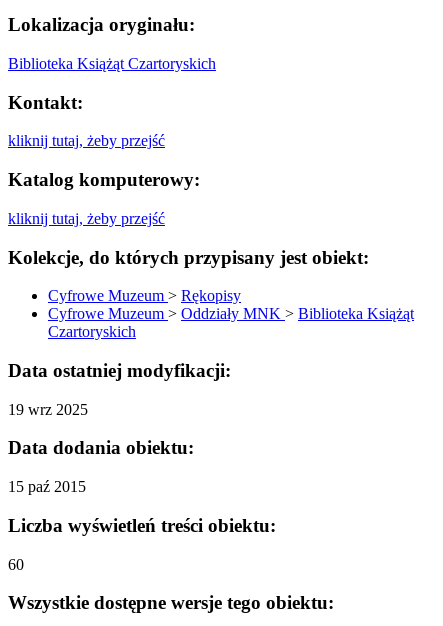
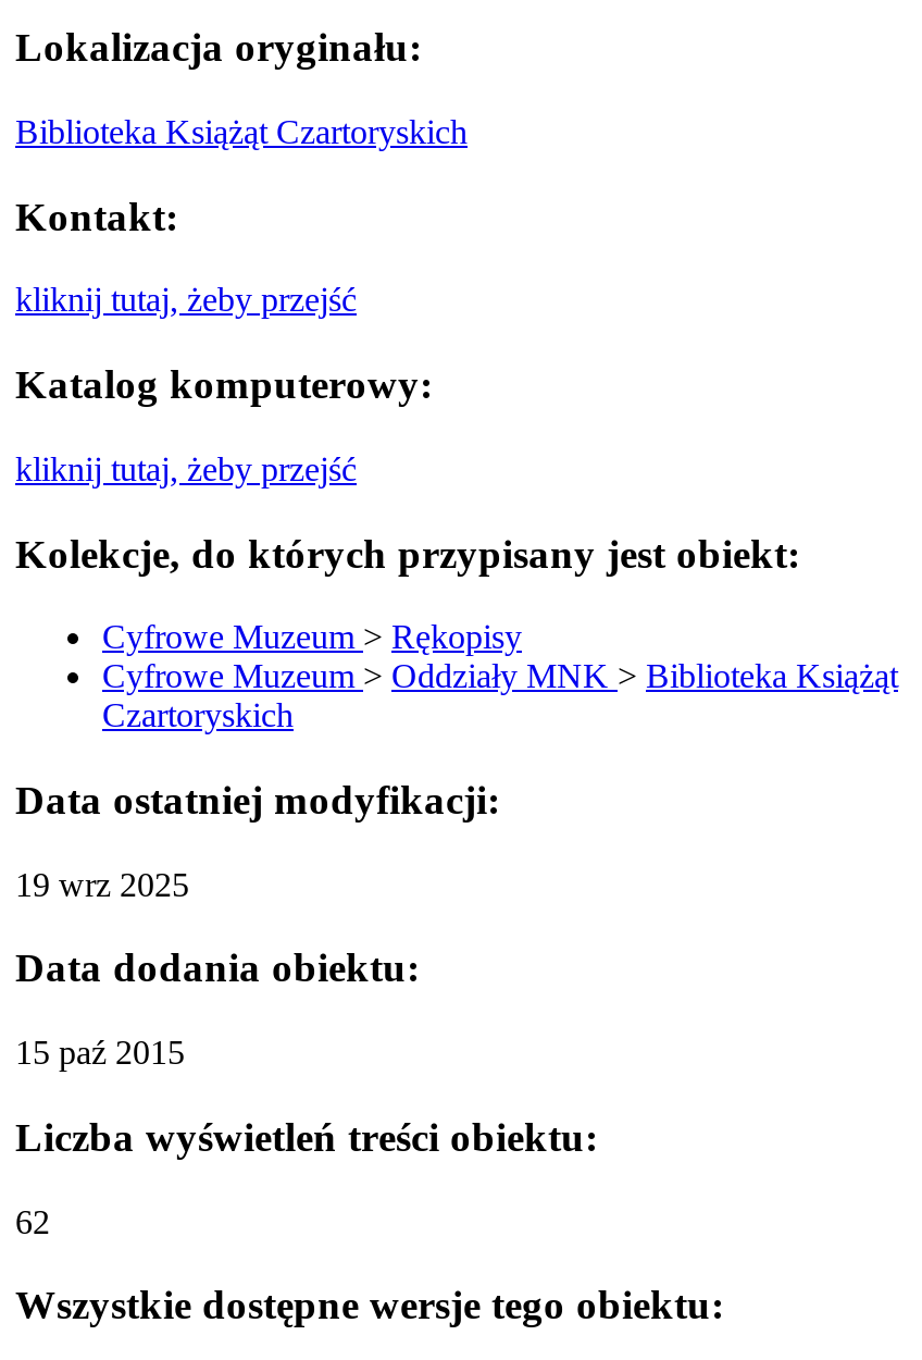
[8,555,24,572] 60 -> [15,1202,50,1239] 62

